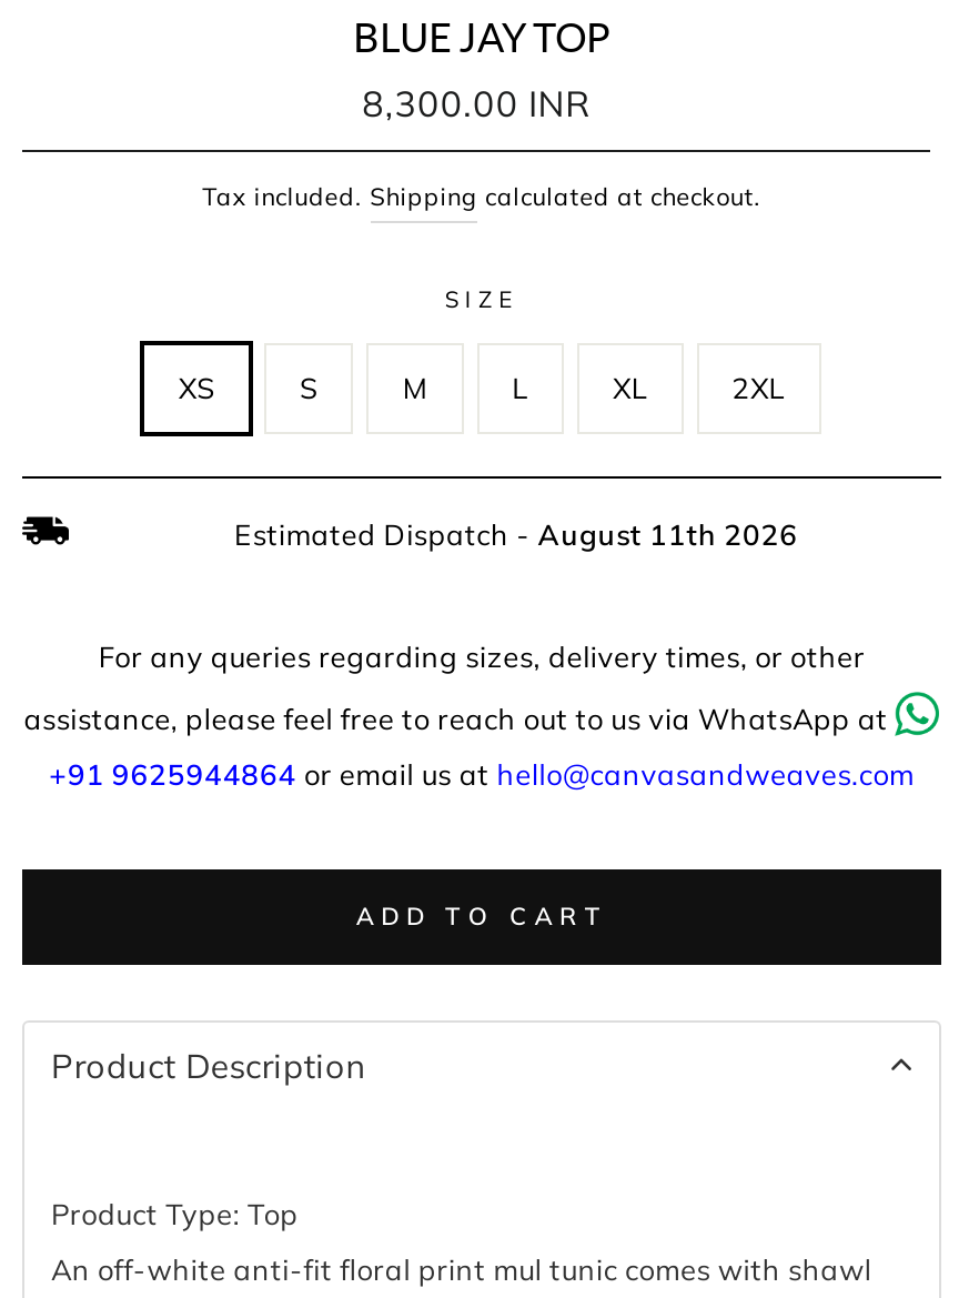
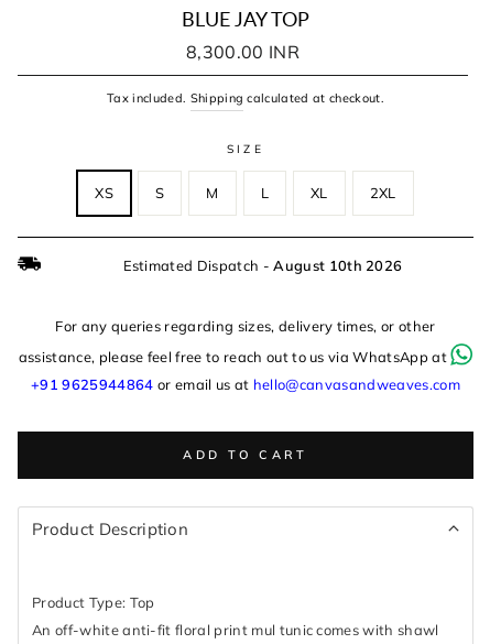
[234,515,798,551] Estimated Dispatch - August 11th 2026 -> [123,256,402,274] Estimated Dispatch - August 10th 2026

